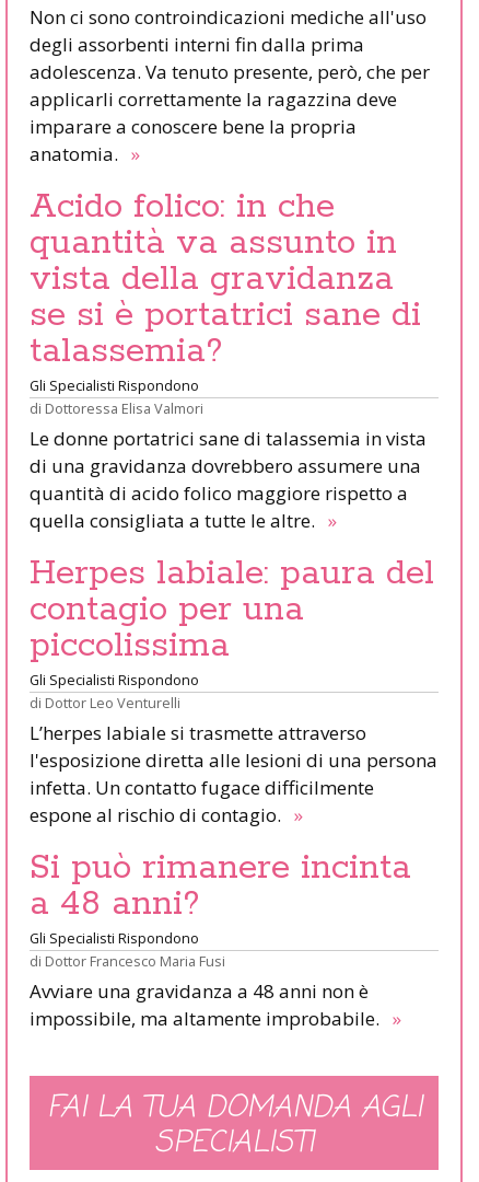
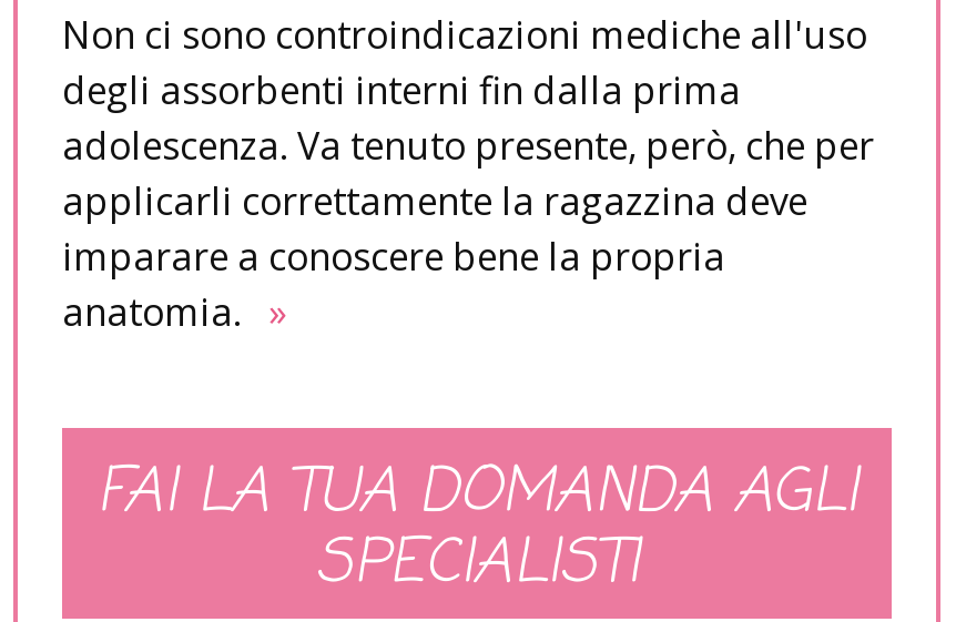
[30,185,437,1031] Acido folico: in che | quantità va assunto in | vista della gravidanza | se si è portatrici sane di | talassemia? | Gli Specialisti Rispondono | di Dottoressa Elisa Valmori | Le donne portatrici sane di talassemia in vista | di una gravidanza dovrebbero assumere una | quantità di acido folico maggiore rispetto a | quella consigliata a tutte le altre.» | Herpes labiale: paura del | contagio per una | piccolissima | Gli Specialisti Rispondono | di Dottor Leo Venturelli | L’herpes labiale si trasmette attraverso | l'esposizione diretta alle lesioni di una persona | infetta. Un contatto fugace difficilmente | espone al rischio di contagio.» | Si può rimanere incinta | a 48 anni? | Gli Specialisti Rispondono | di Dottor Francesco Maria Fusi | Avviare una gravidanza a 48 anni non è | impossibile, ma altamente improbabile.» -> none

